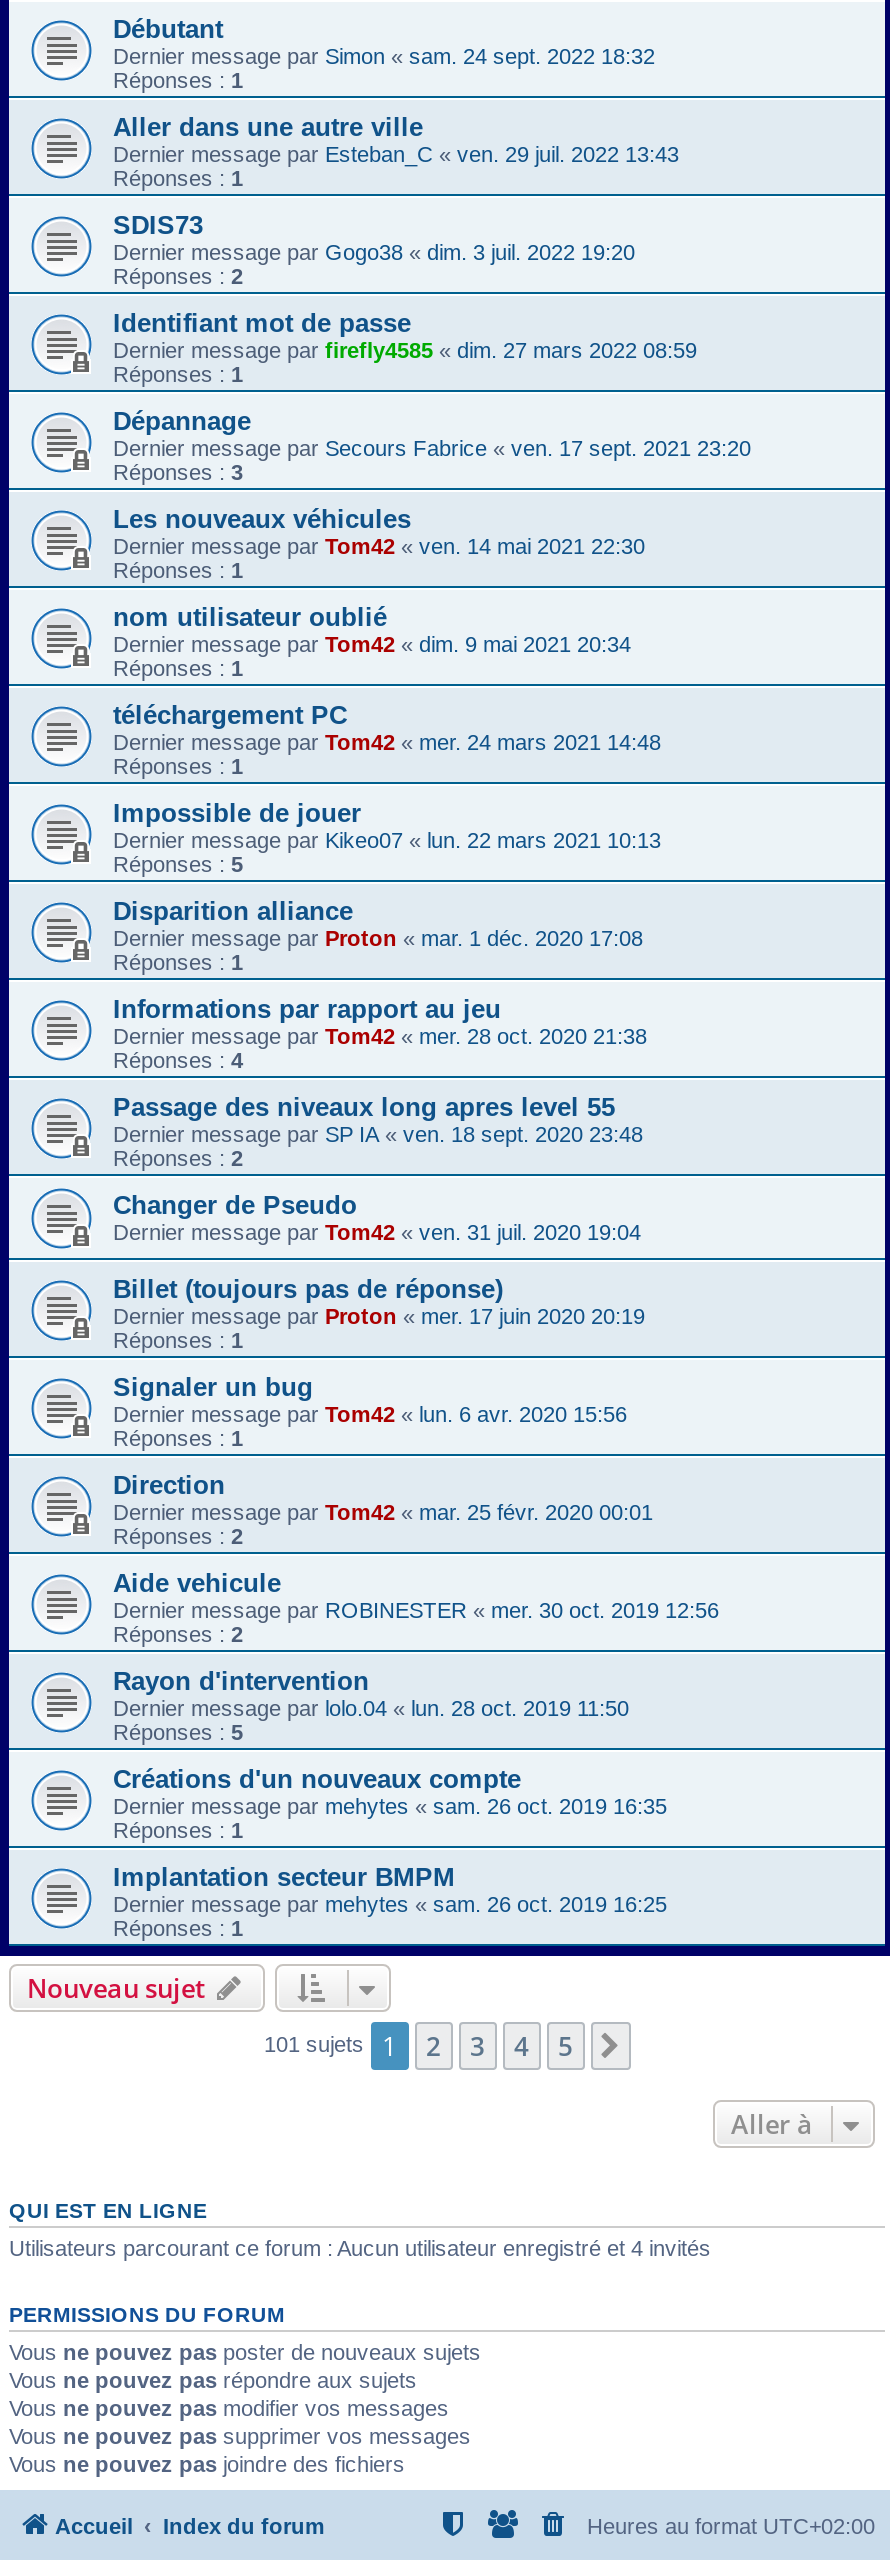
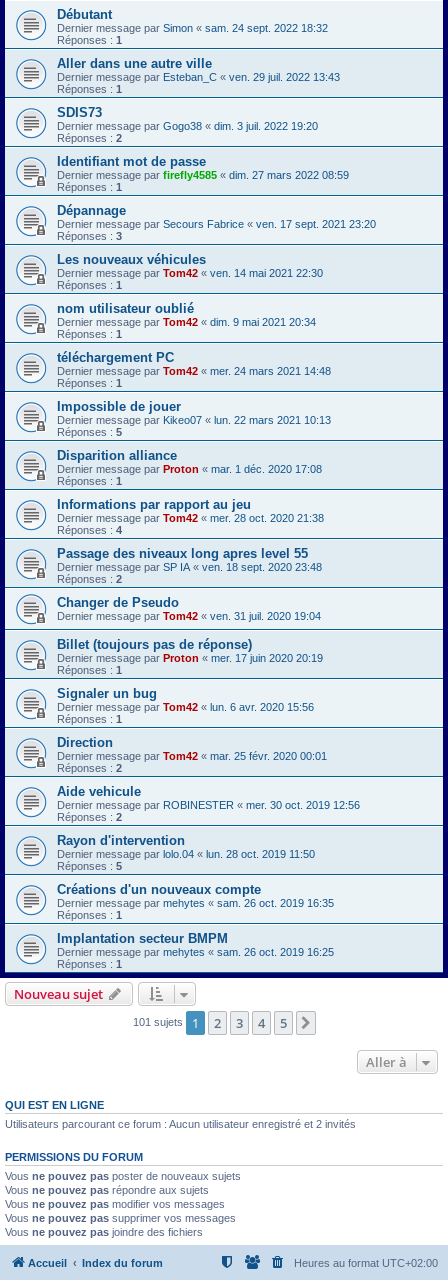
[9,2236,711,2260] Utilisateurs parcourant ce forum : Aucun utilisateur enregistré et 4 invités -> [5,1118,356,1130] Utilisateurs parcourant ce forum : Aucun utilisateur enregistré et 2 invités

